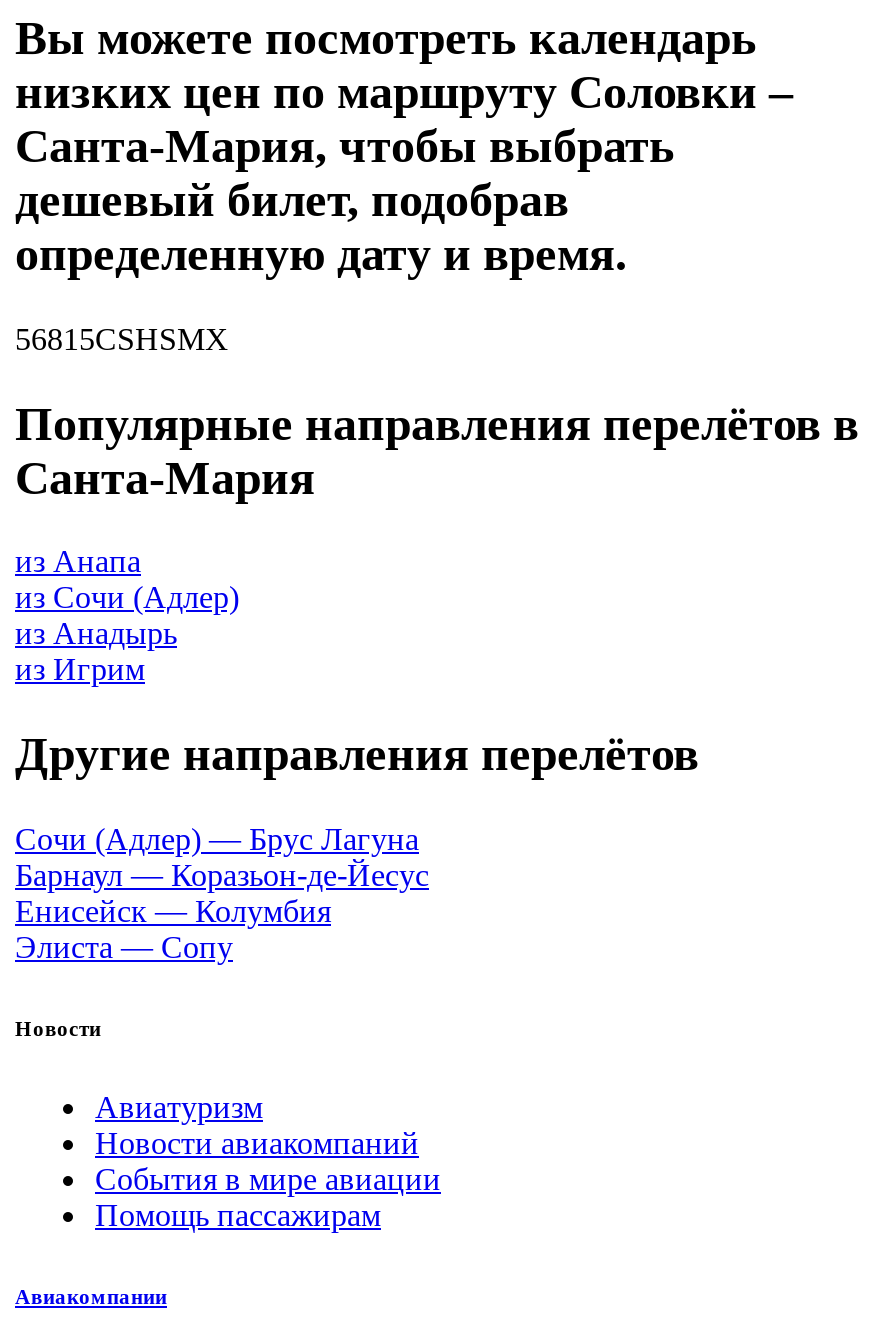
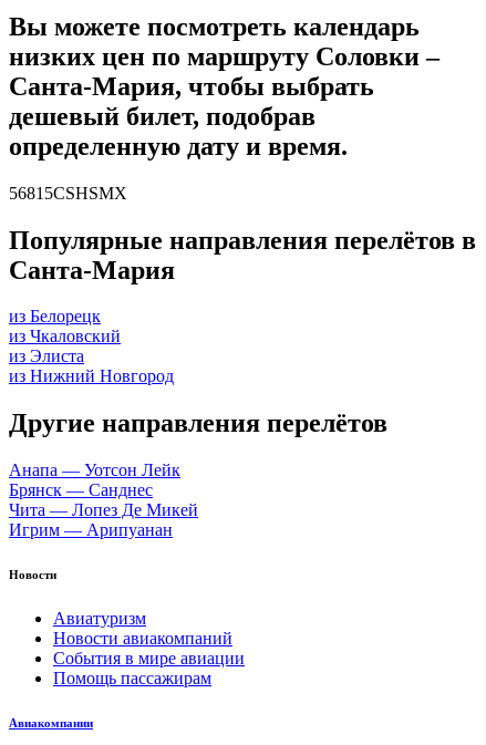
[15,545,239,687] из Анапа | из Сочи (Адлер) | из Анадырь | из Игрим -> [9,307,174,386] из Белорецк | из Чкаловский | из Элиста | из Нижний Новгород
[15,822,429,964] Сочи (Адлер) — Брус Лагуна | Барнаул — Коразьон-де-Йесус | Енисейск — Колумбия | Элиста — Сопу -> [9,461,198,539] Анапа — Уотсон Лейк | Брянск — Санднес | Чита — Лопез Де Микей | Игрим — Арипуанан

